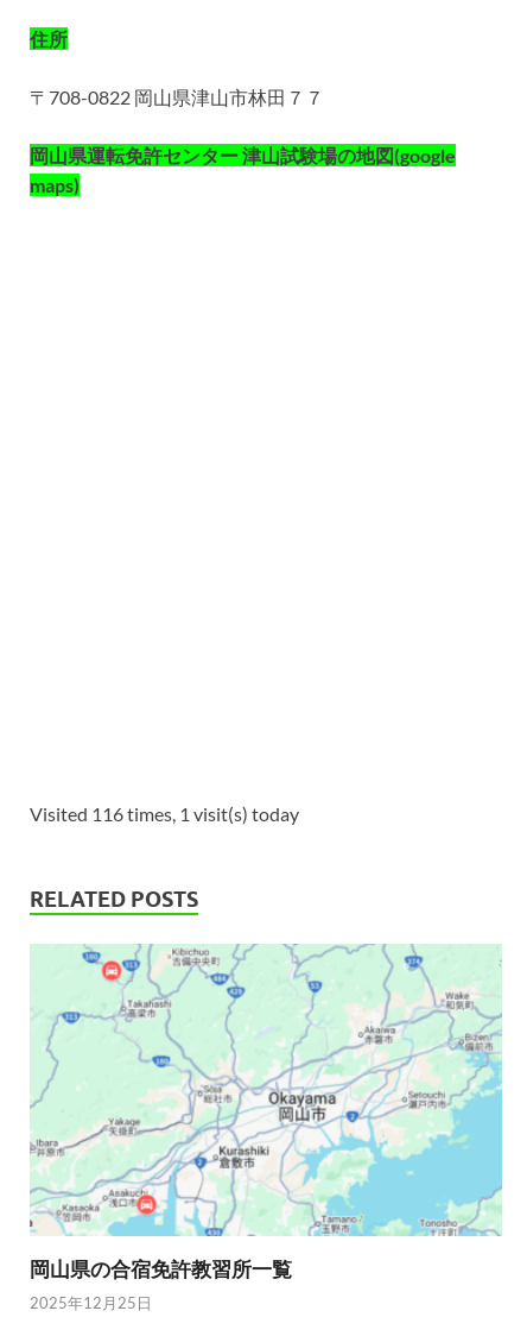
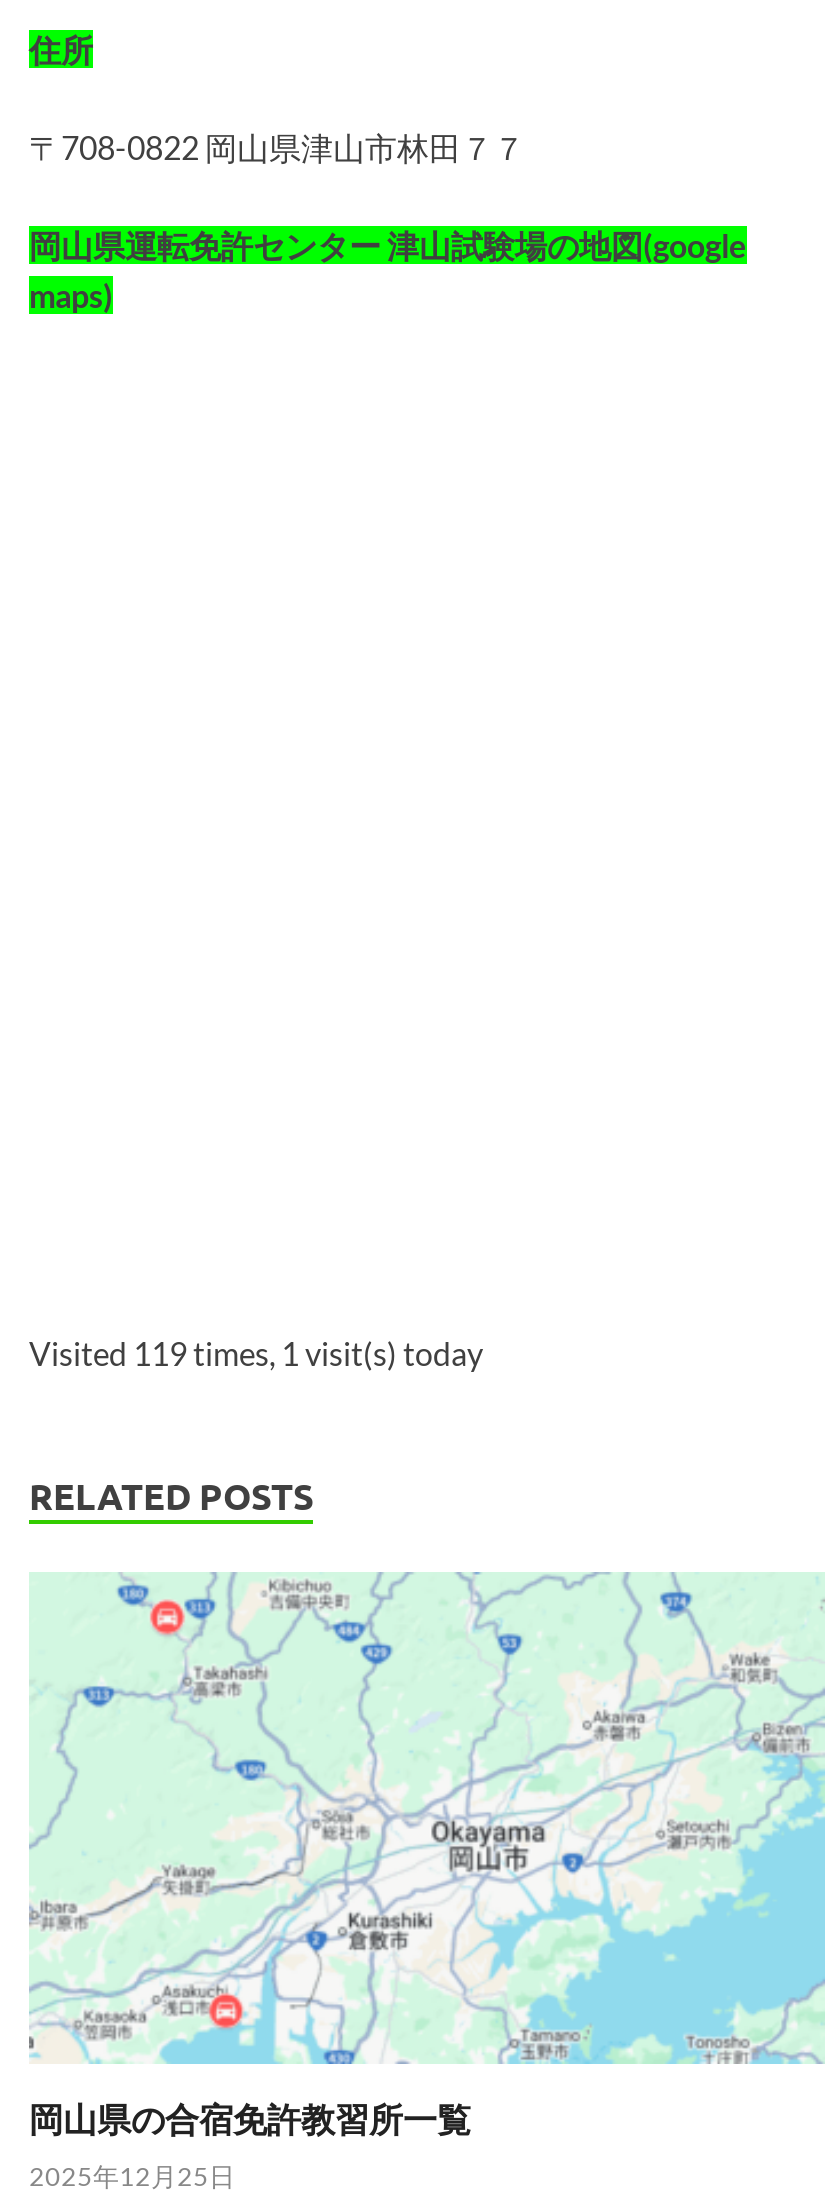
[30,802,299,825] Visited 116 times, 1 visit(s) today -> [29,1334,483,1372] Visited 119 times, 1 visit(s) today

